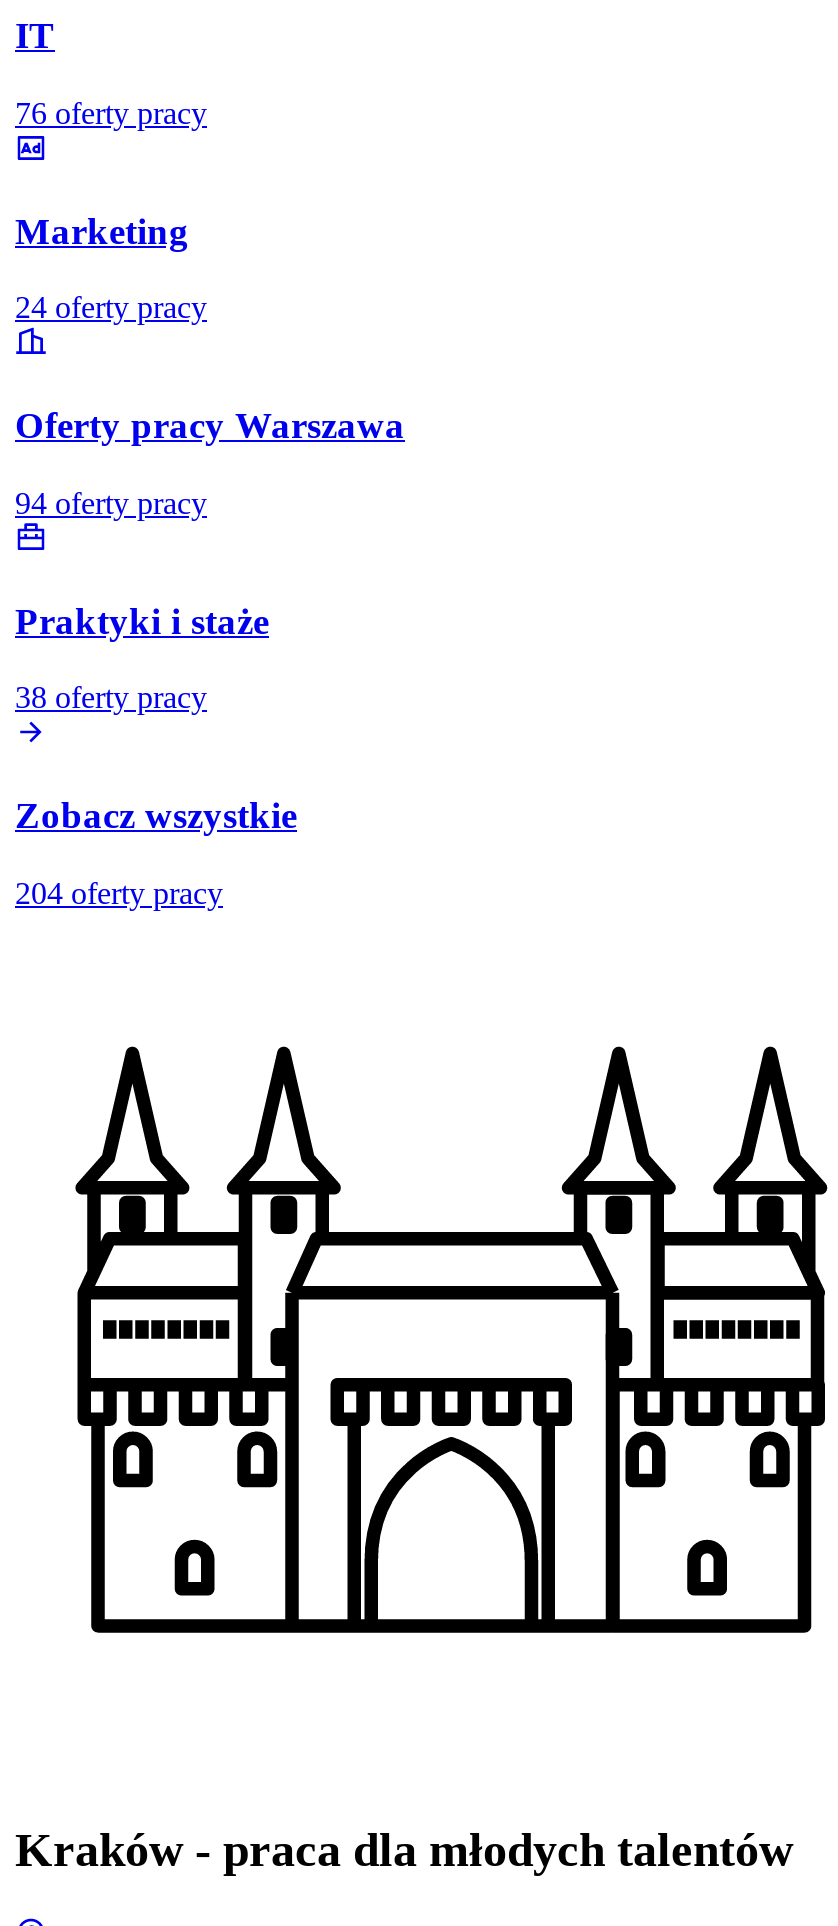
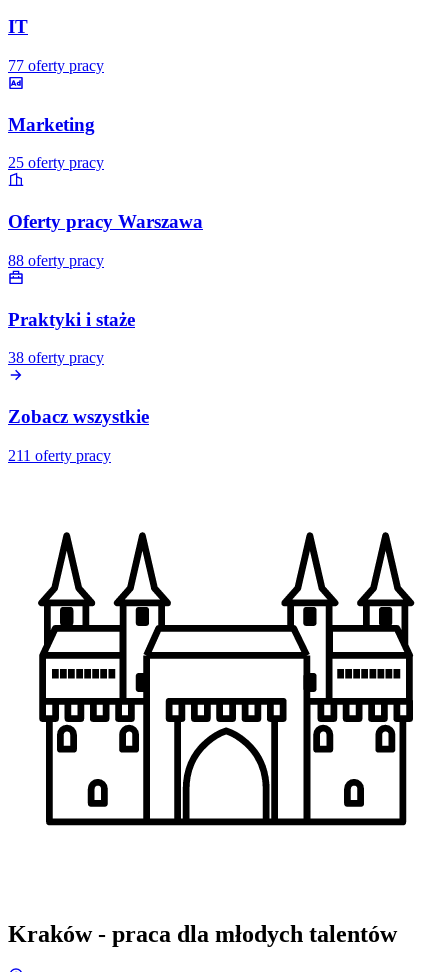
[15,96,207,130] 76 oferty pracy -> [8,57,104,74] 77 oferty pracy
[15,291,207,325] 24 oferty pracy -> [8,154,104,171] 25 oferty pracy
[15,486,207,520] 94 oferty pracy -> [8,252,104,269] 88 oferty pracy
[15,875,223,909] 204 oferty pracy -> [8,447,111,464] 211 oferty pracy

